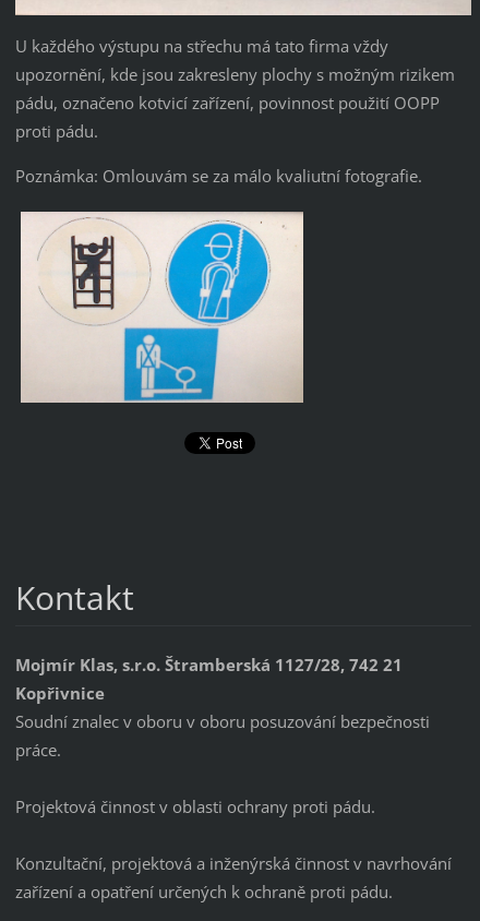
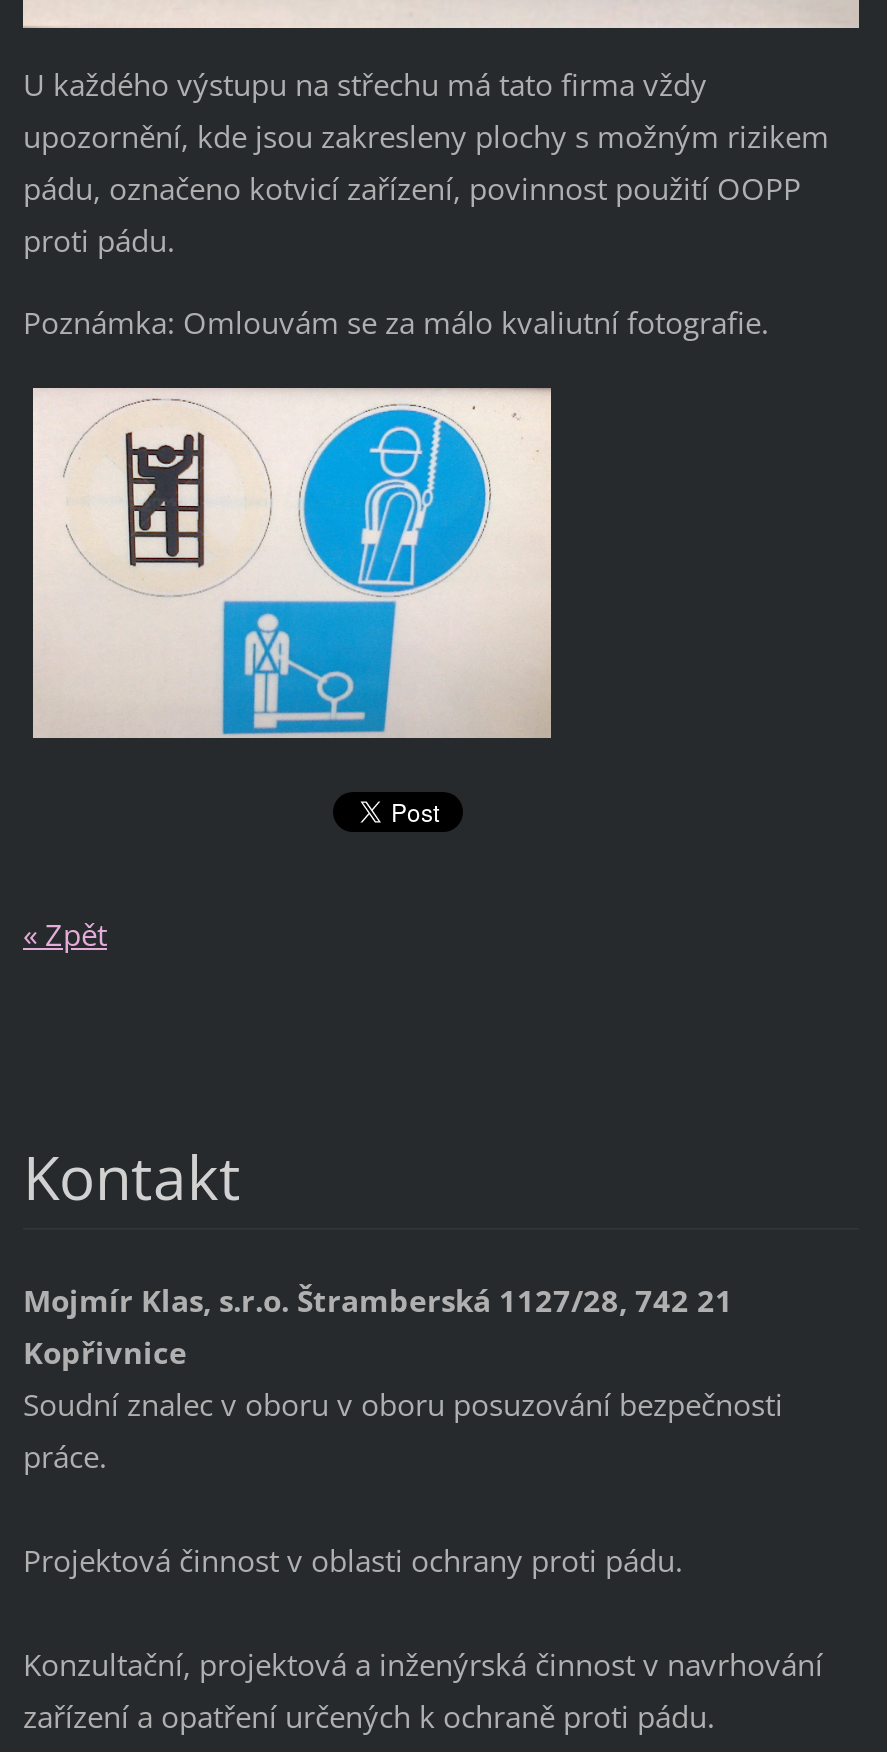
none -> [23,915,107,955] « Zpět

